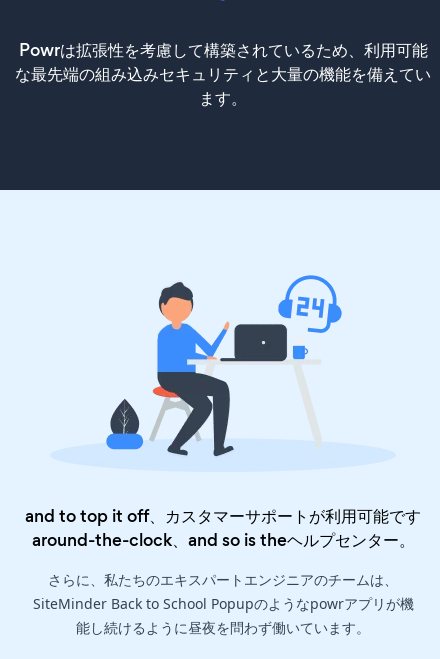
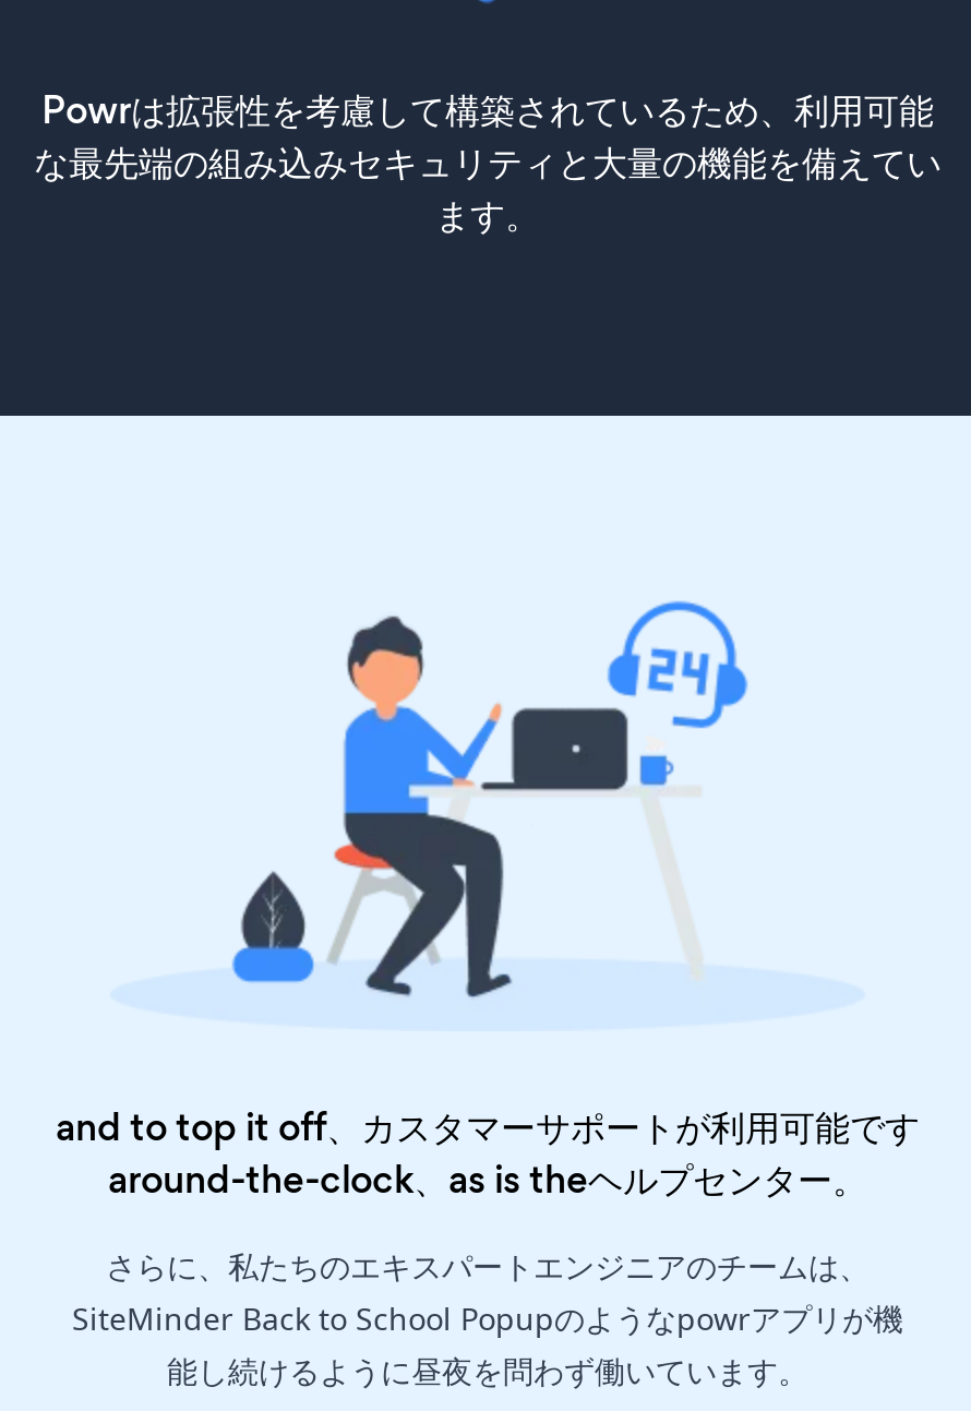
[31,528,414,552] around-the-clock、and so is theヘルプセンター。 -> [108,1153,867,1206] around-the-clock、as is theヘルプセンター。

